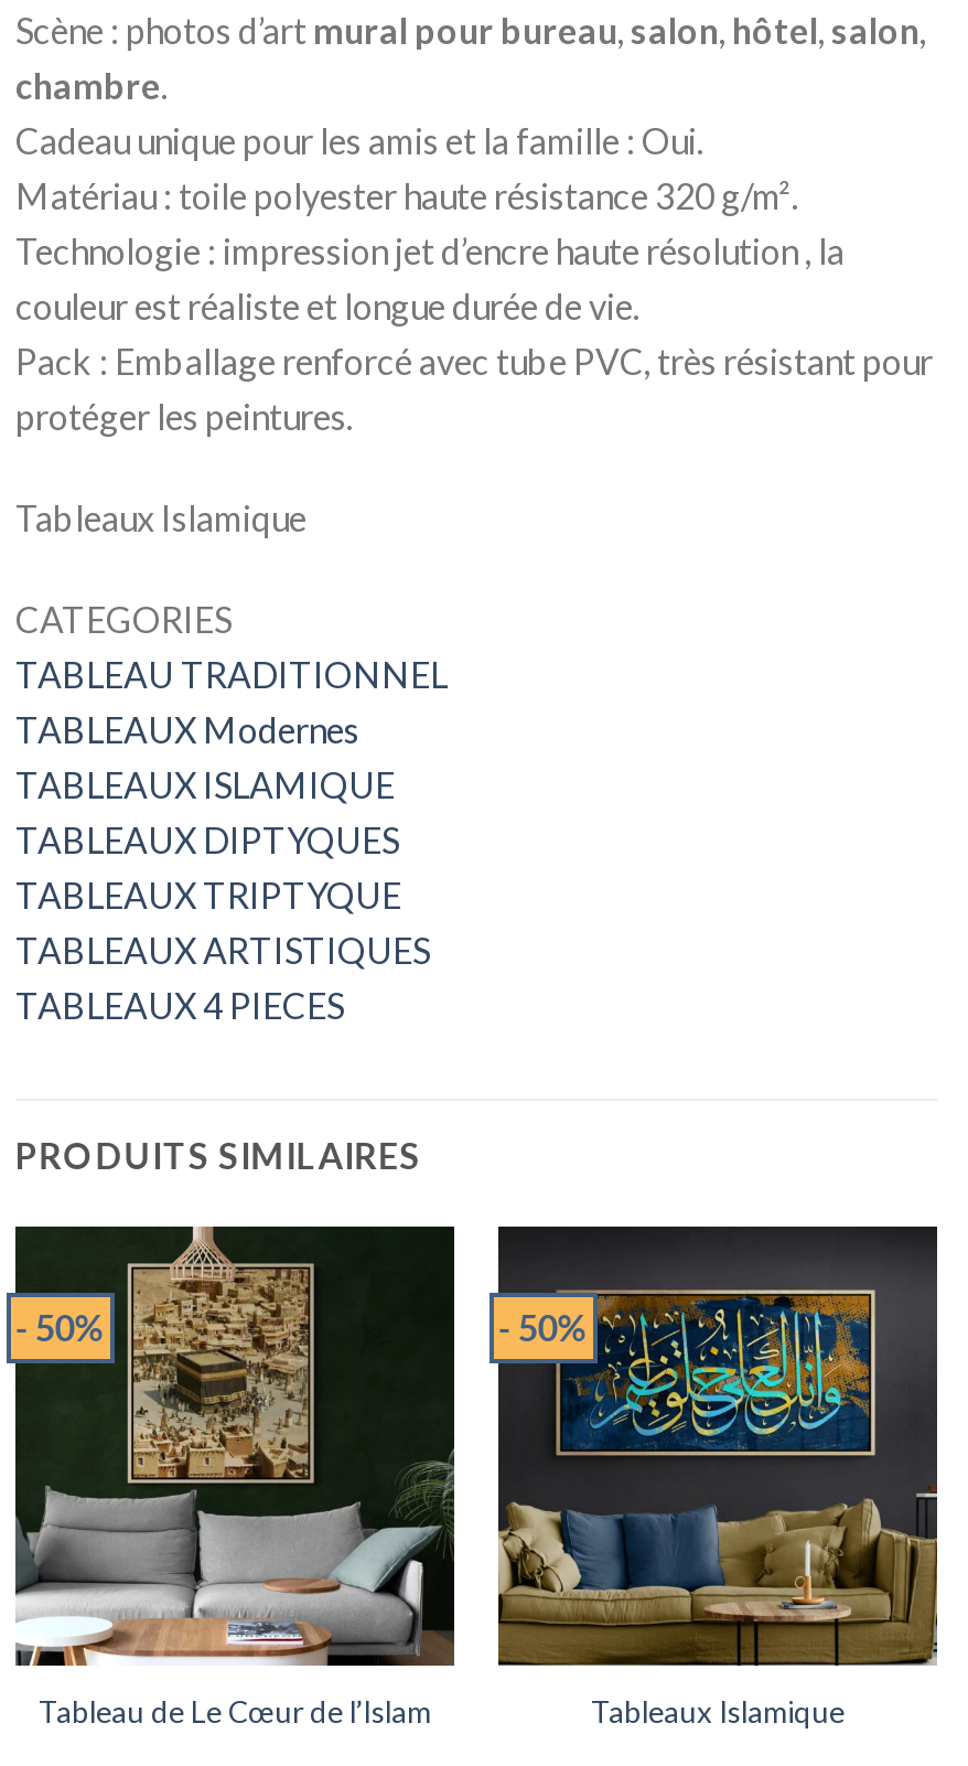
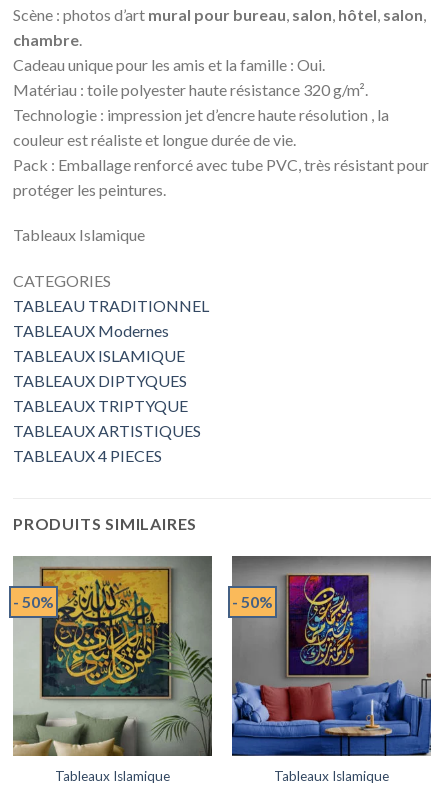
[13,1227,456,1730] [image] | Tableau de Le Cœur de l’Islam -> [12,556,213,784] [image] | Tableaux Islamique
[496,1229,939,1666] [image] -> [231,556,432,756] [image]

